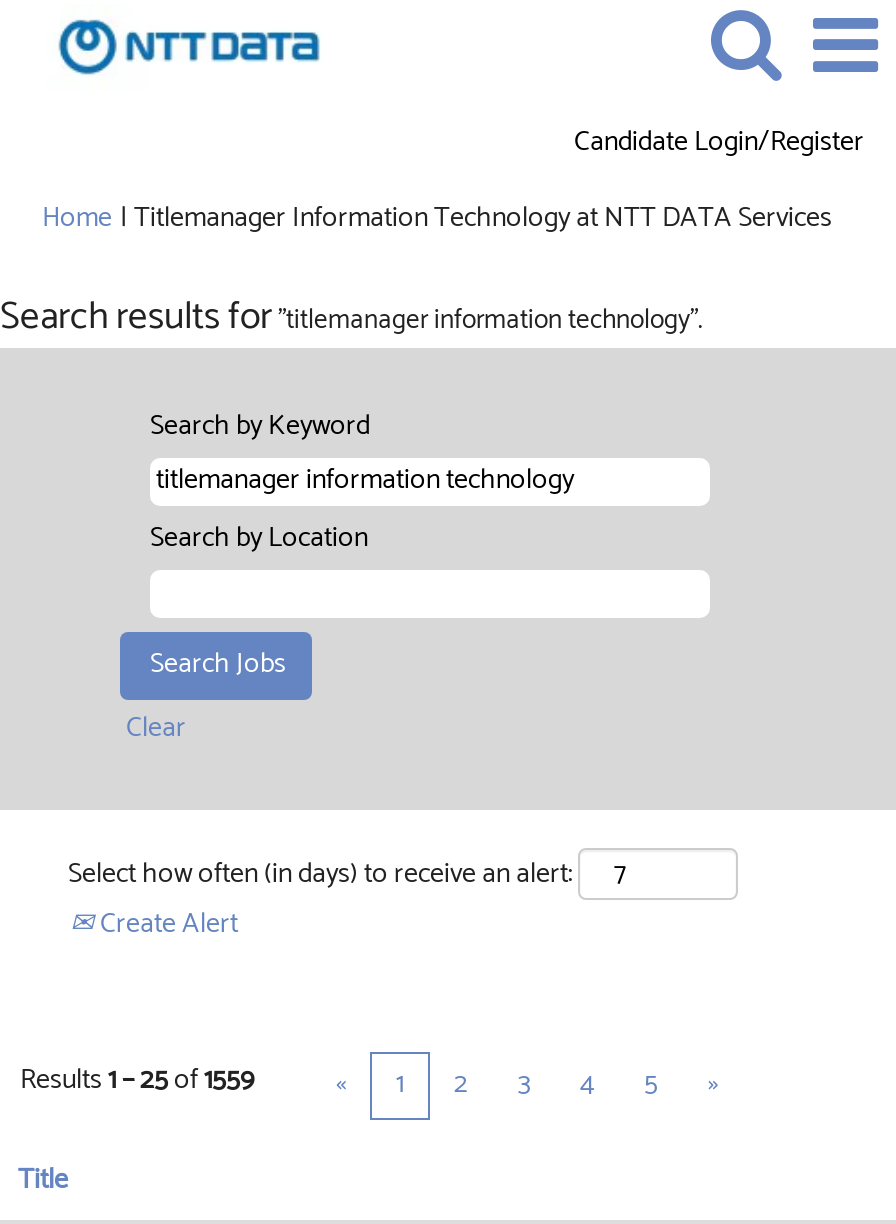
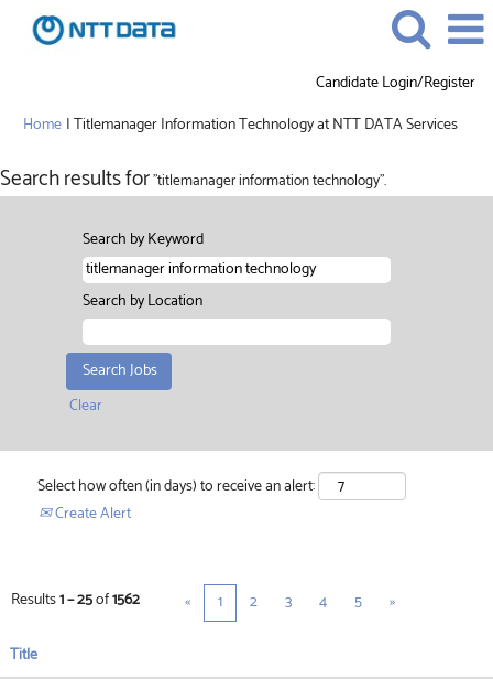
[20,1057,254,1103] Results1 – 25of1559 -> [11,587,140,612] Results1 – 25of1562

